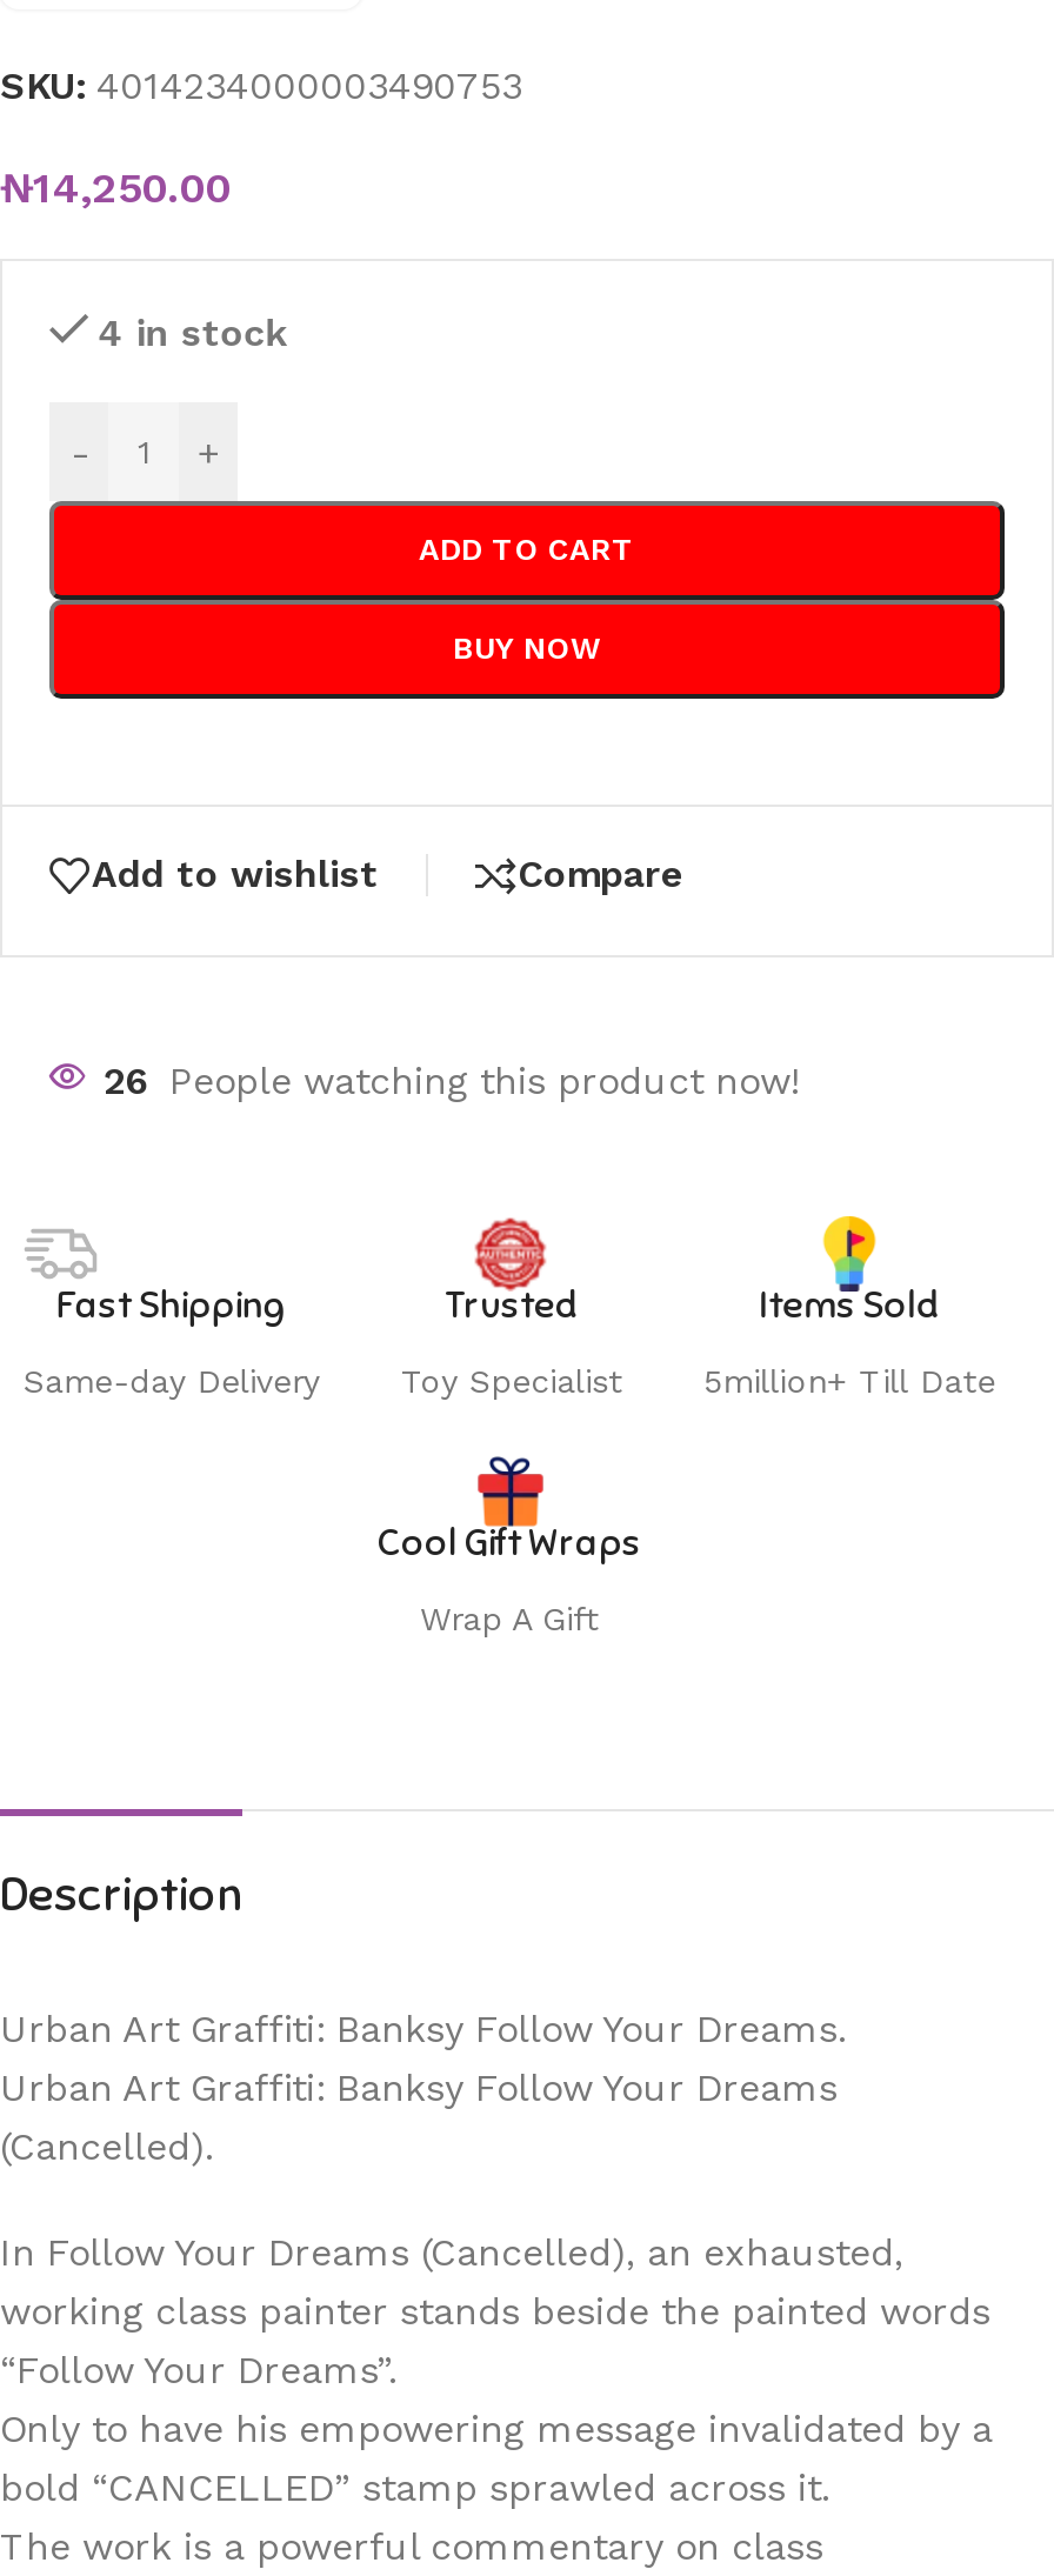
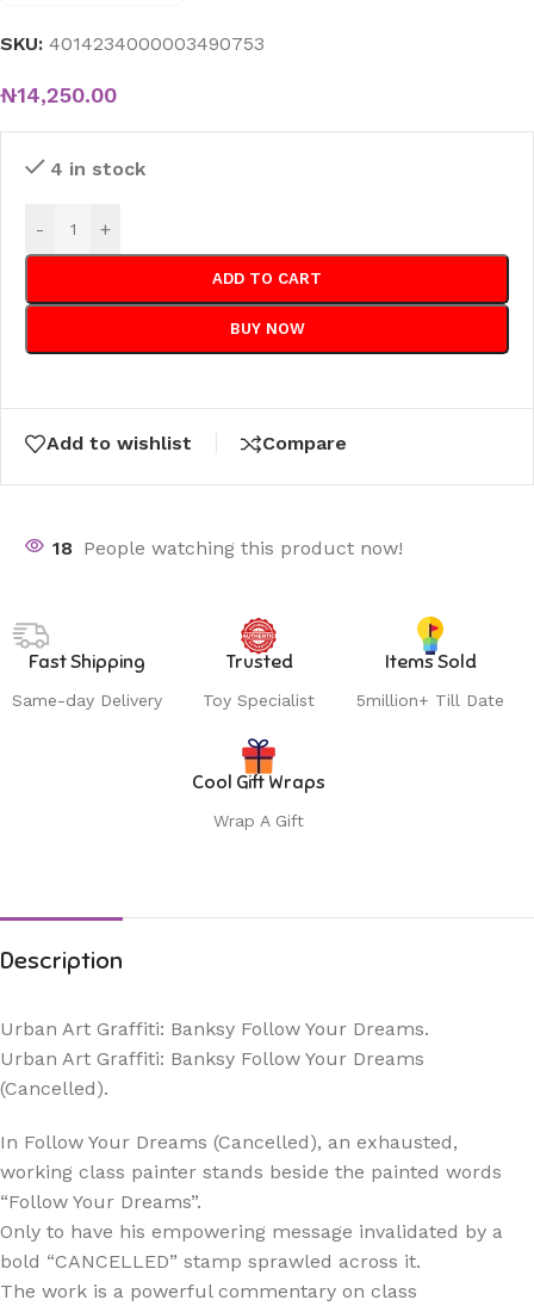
[104,1057,800,1102] 26 People watching this product now! -> [52,536,403,559] 18 People watching this product now!

